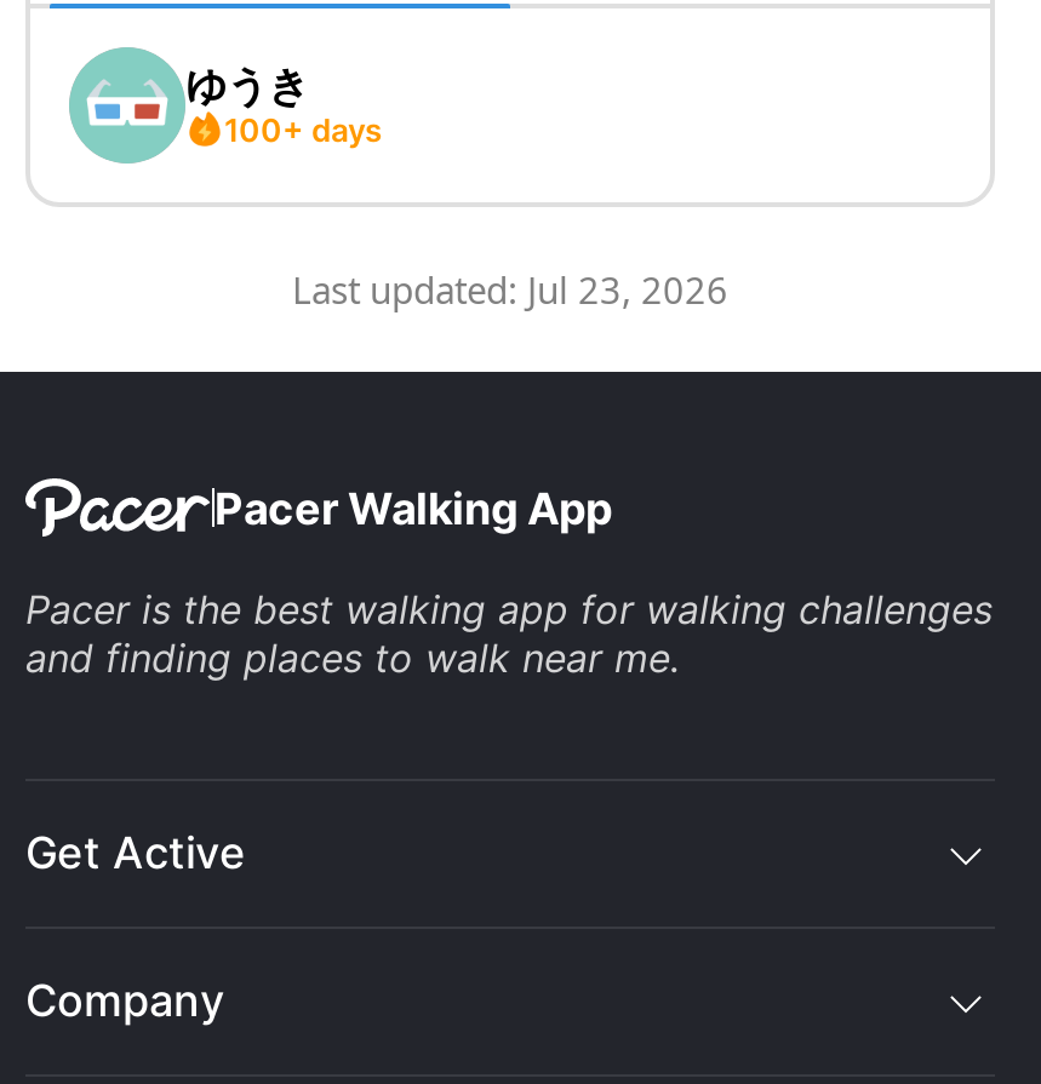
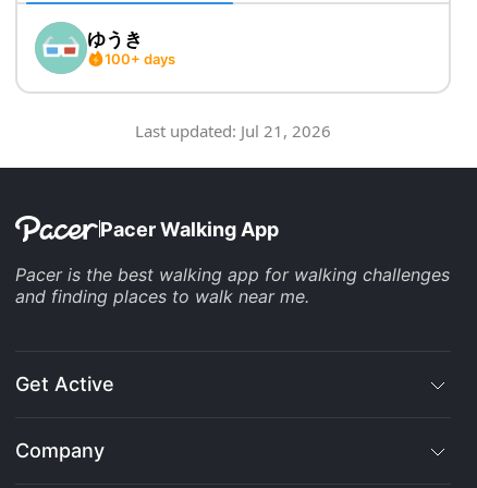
[292,265,728,314] Last updated: Jul 23, 2026 -> [135,120,331,142] Last updated: Jul 21, 2026

